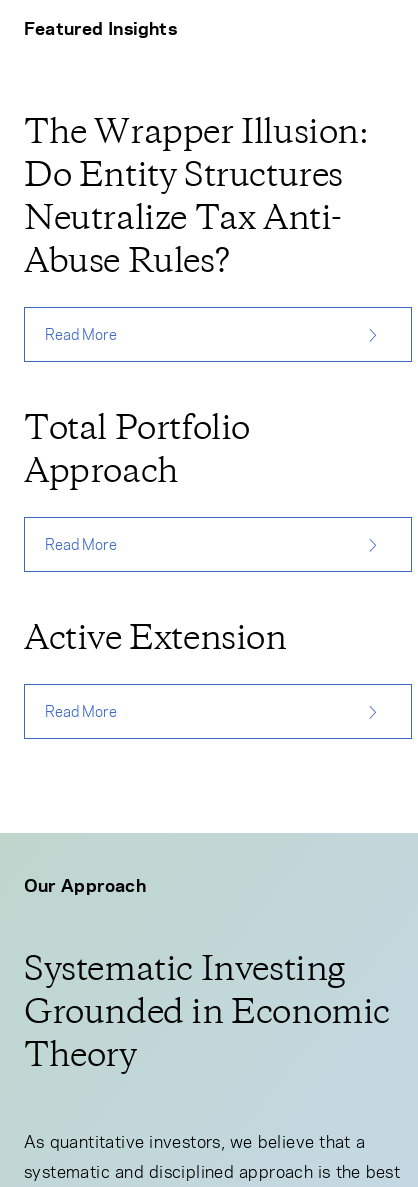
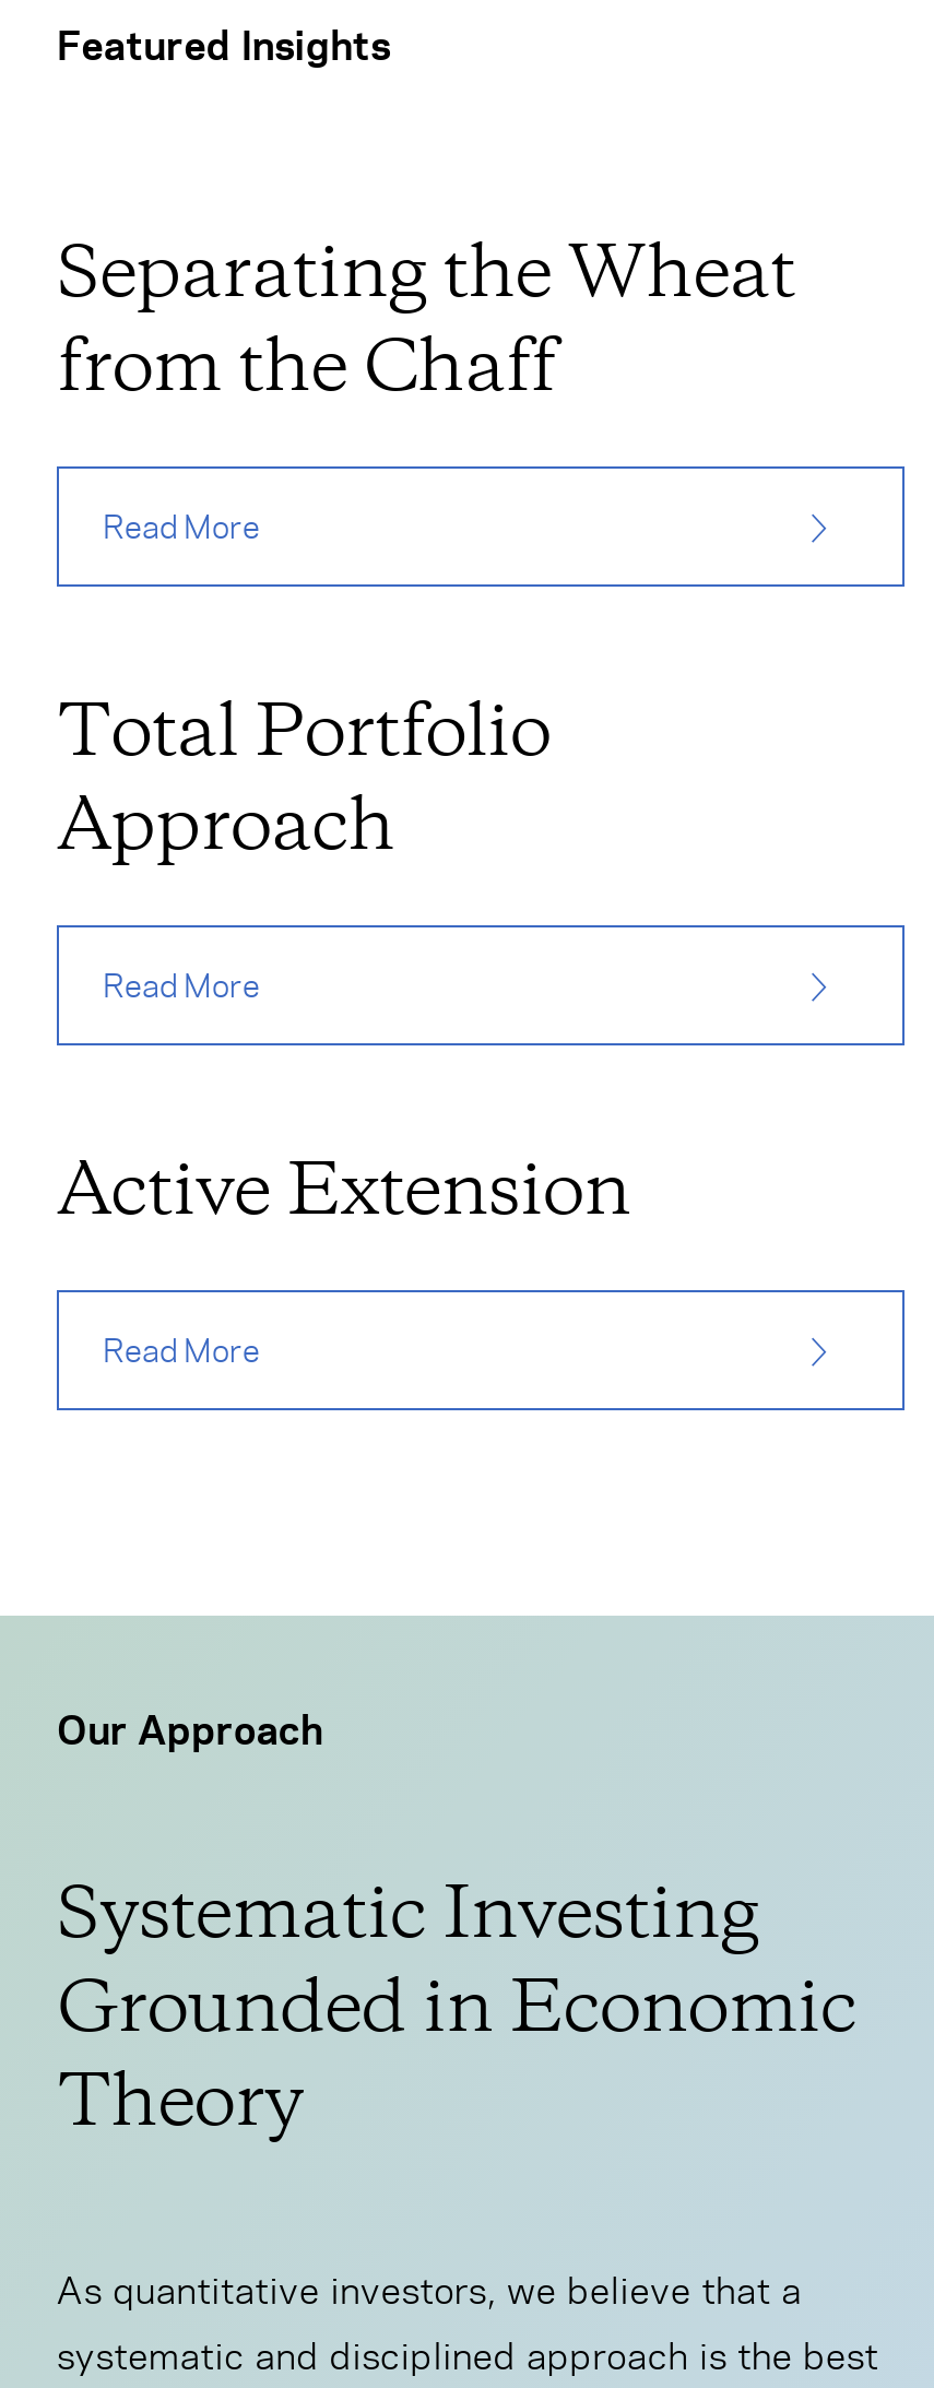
[24,110,369,282] The Wrapper Illusion: | Do Entity Structures | Neutralize Tax Anti- | Abuse Rules? -> [57,224,795,412] Separating the Wheat | from the Chaff

